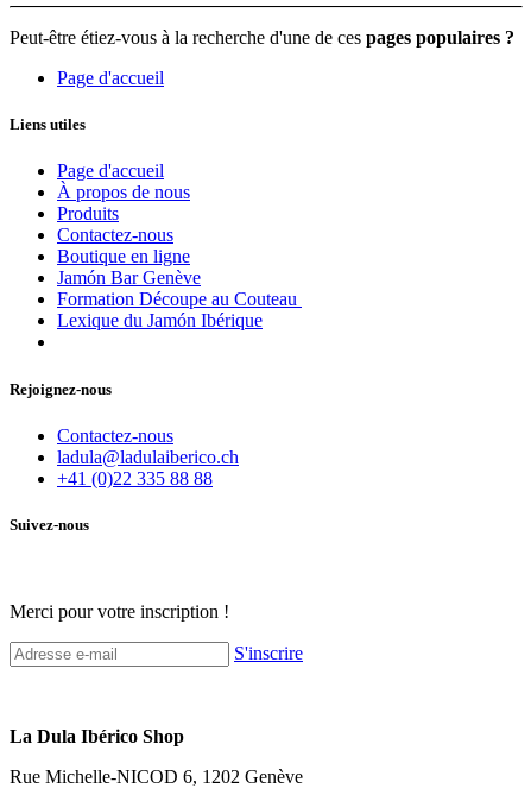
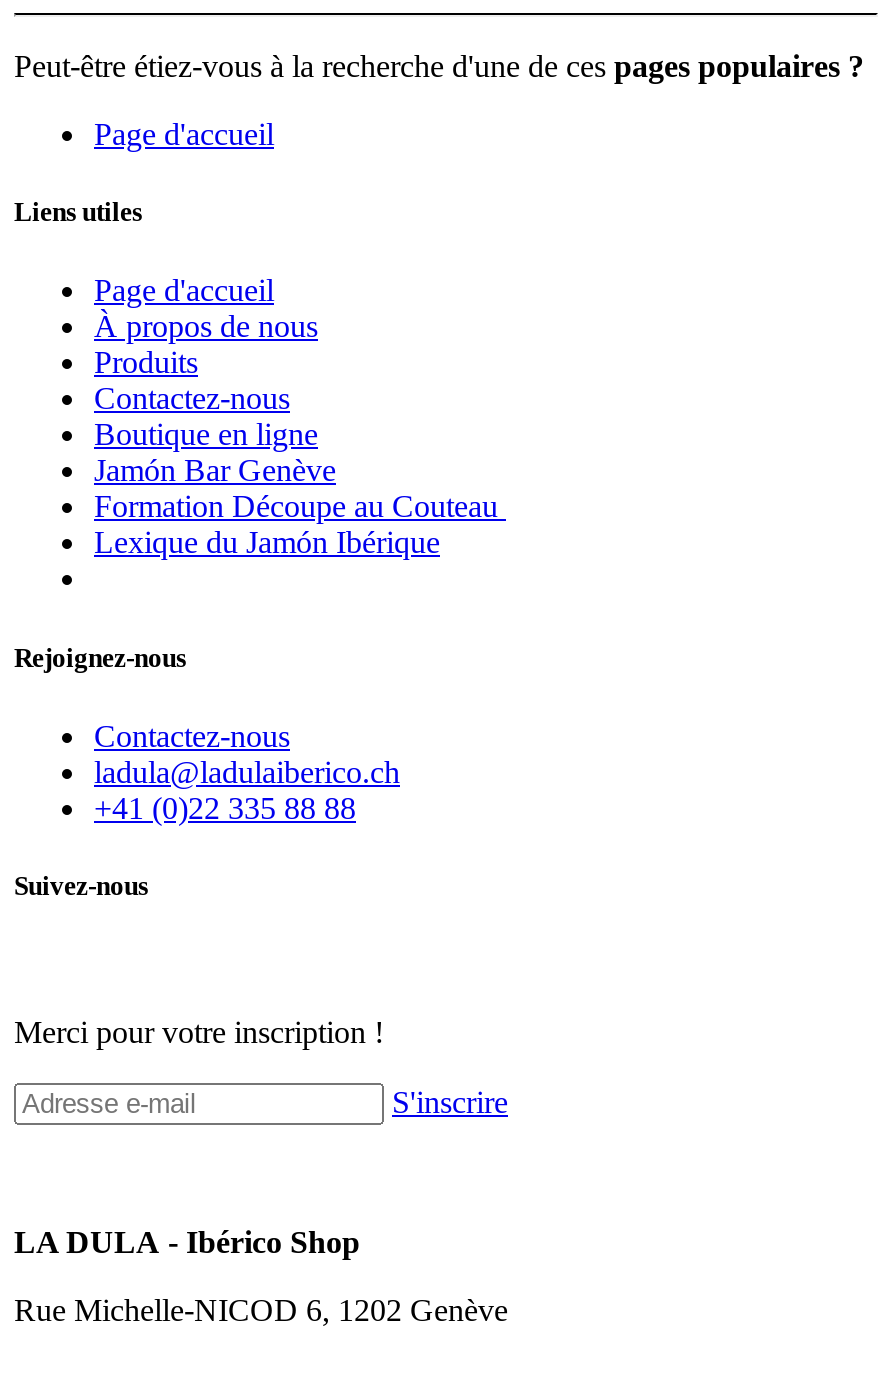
[10,726,184,746] La Dula Ibérico Shop -> [14,1225,360,1259] LA DULA - Ibérico Shop

